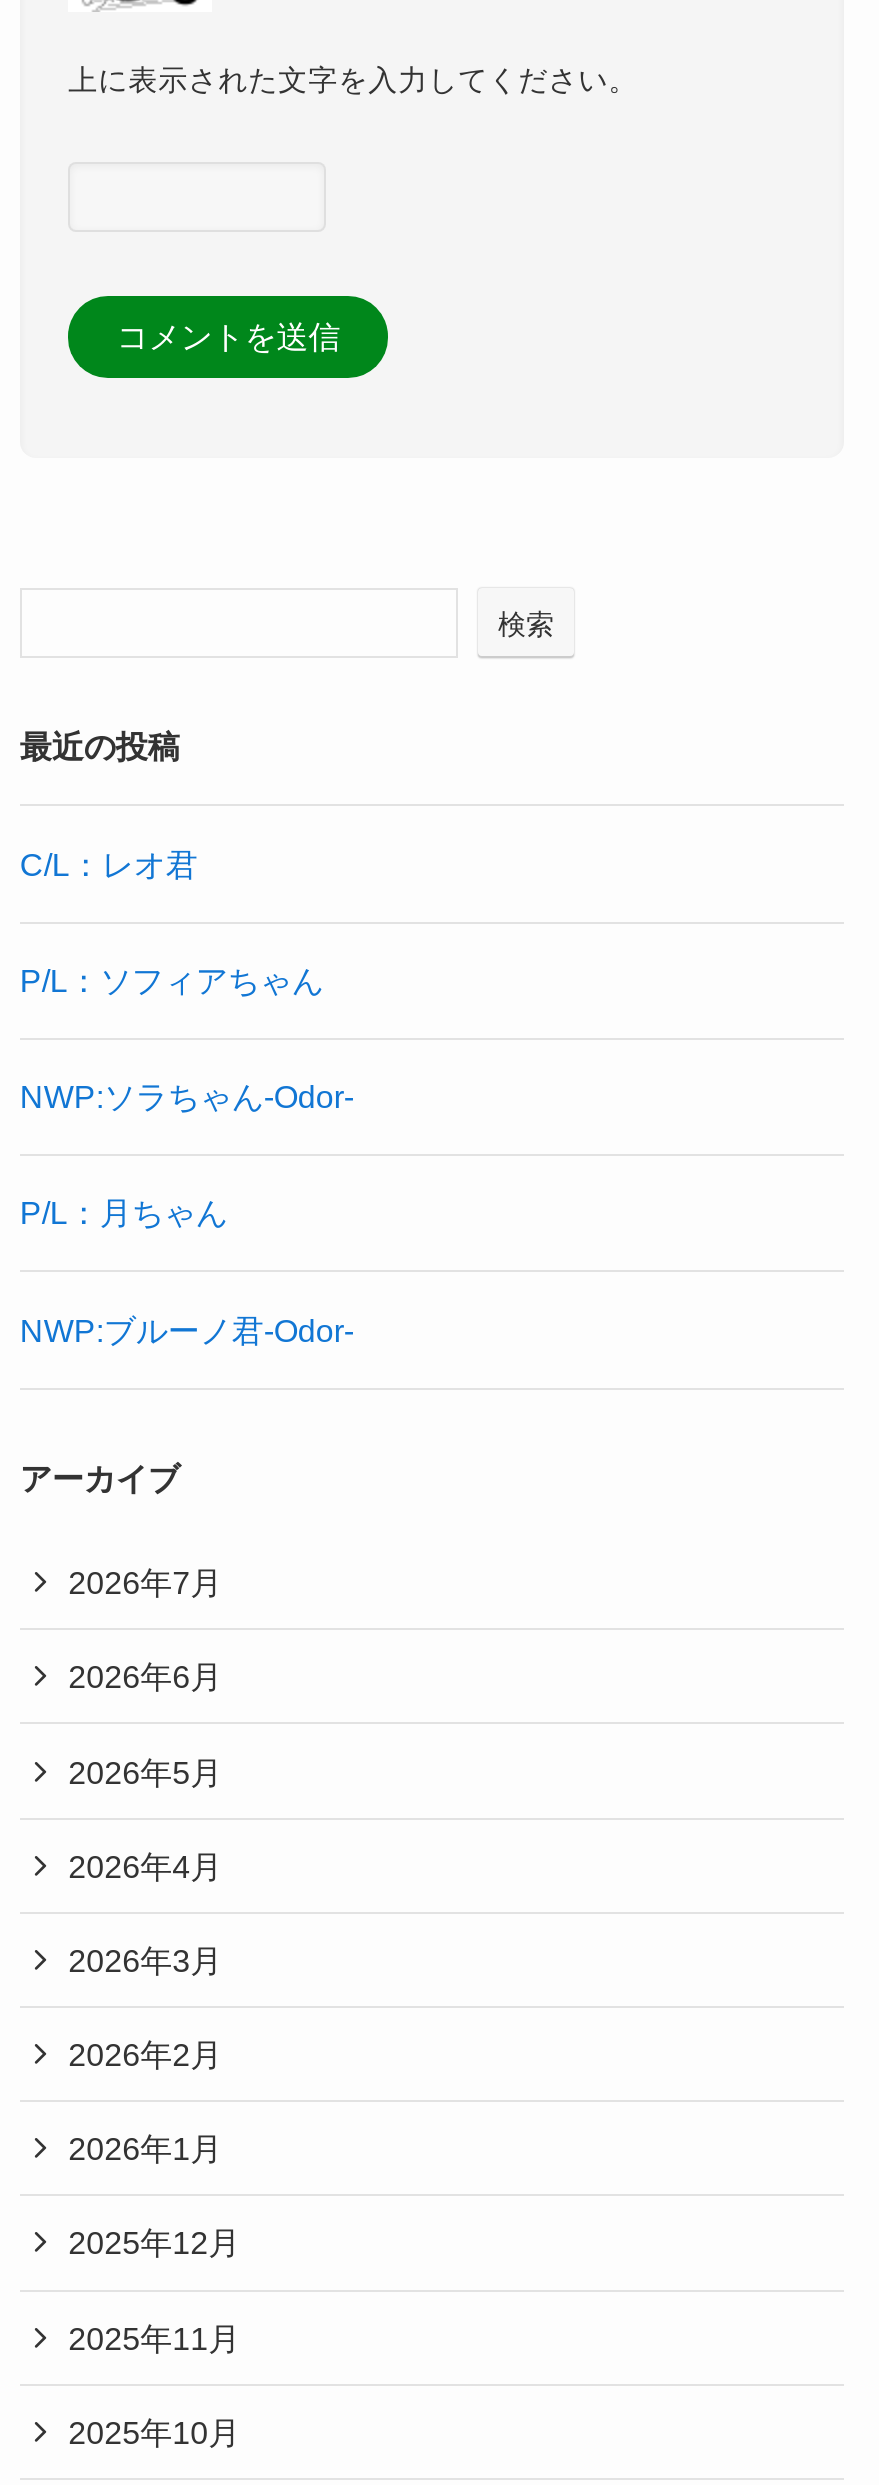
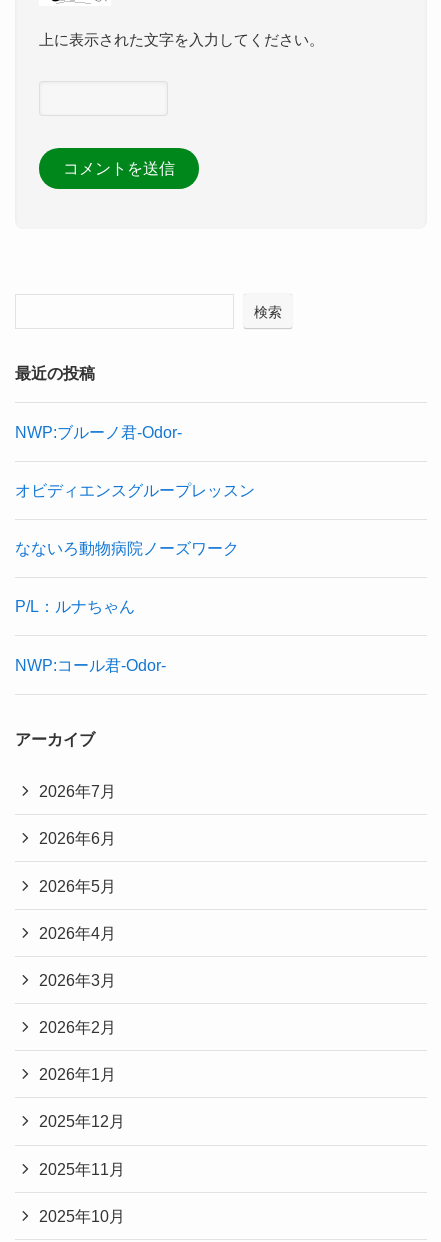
[20,845,354,1231] C/L：レオ君 | P/L：ソフィアちゃん | NWP:ソラちゃん-Odor- | P/L：月ちゃん -> none
moved [20,1311,354,1347] -> [15,422,182,440]: NWP:ブルーノ君-Odor-
none -> [15,481,255,673] オビディエンスグループレッスン | なないろ動物病院ノーズワーク | P/L：ルナちゃん | NWP:コール君-Odor-

